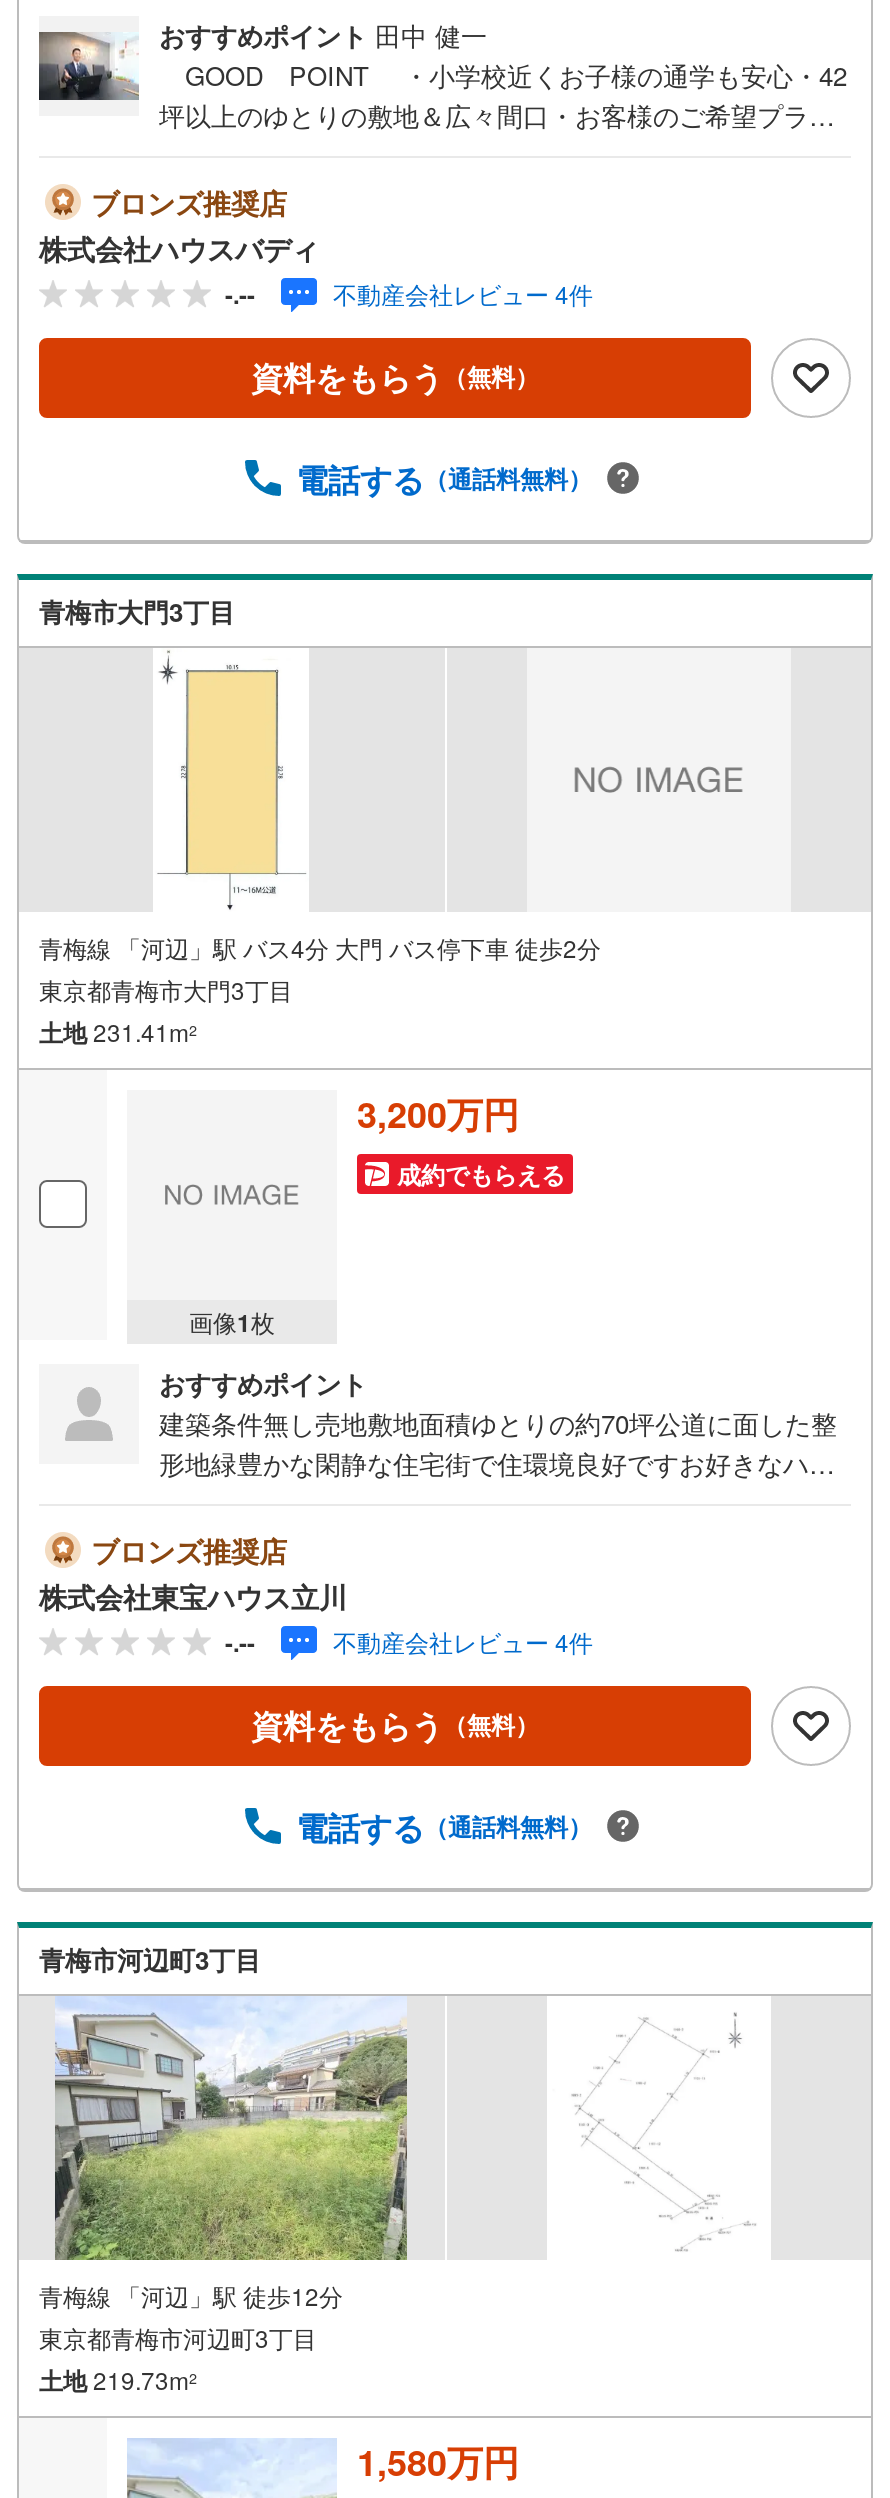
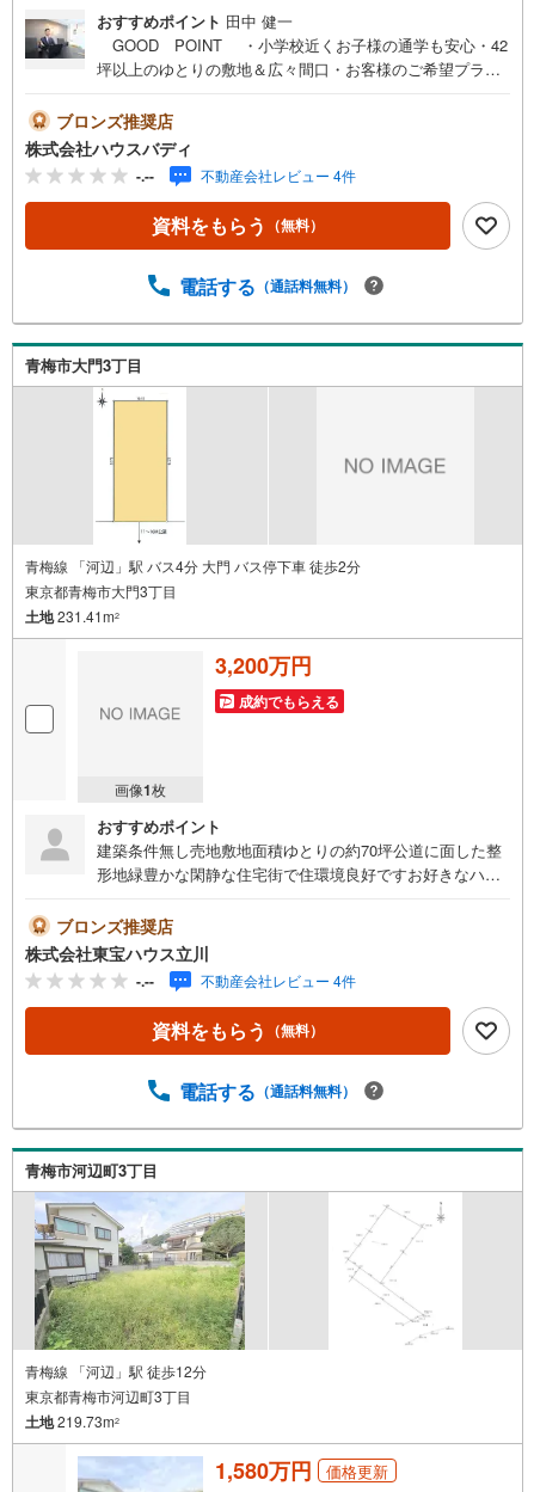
none -> [326,1460,388,1482] 価格更新

